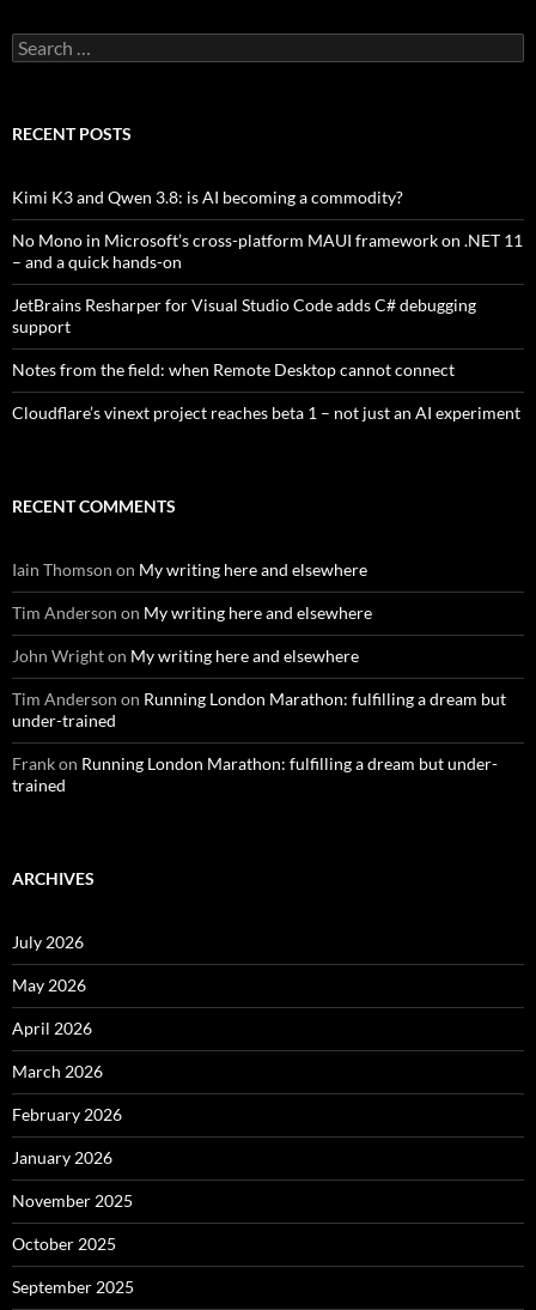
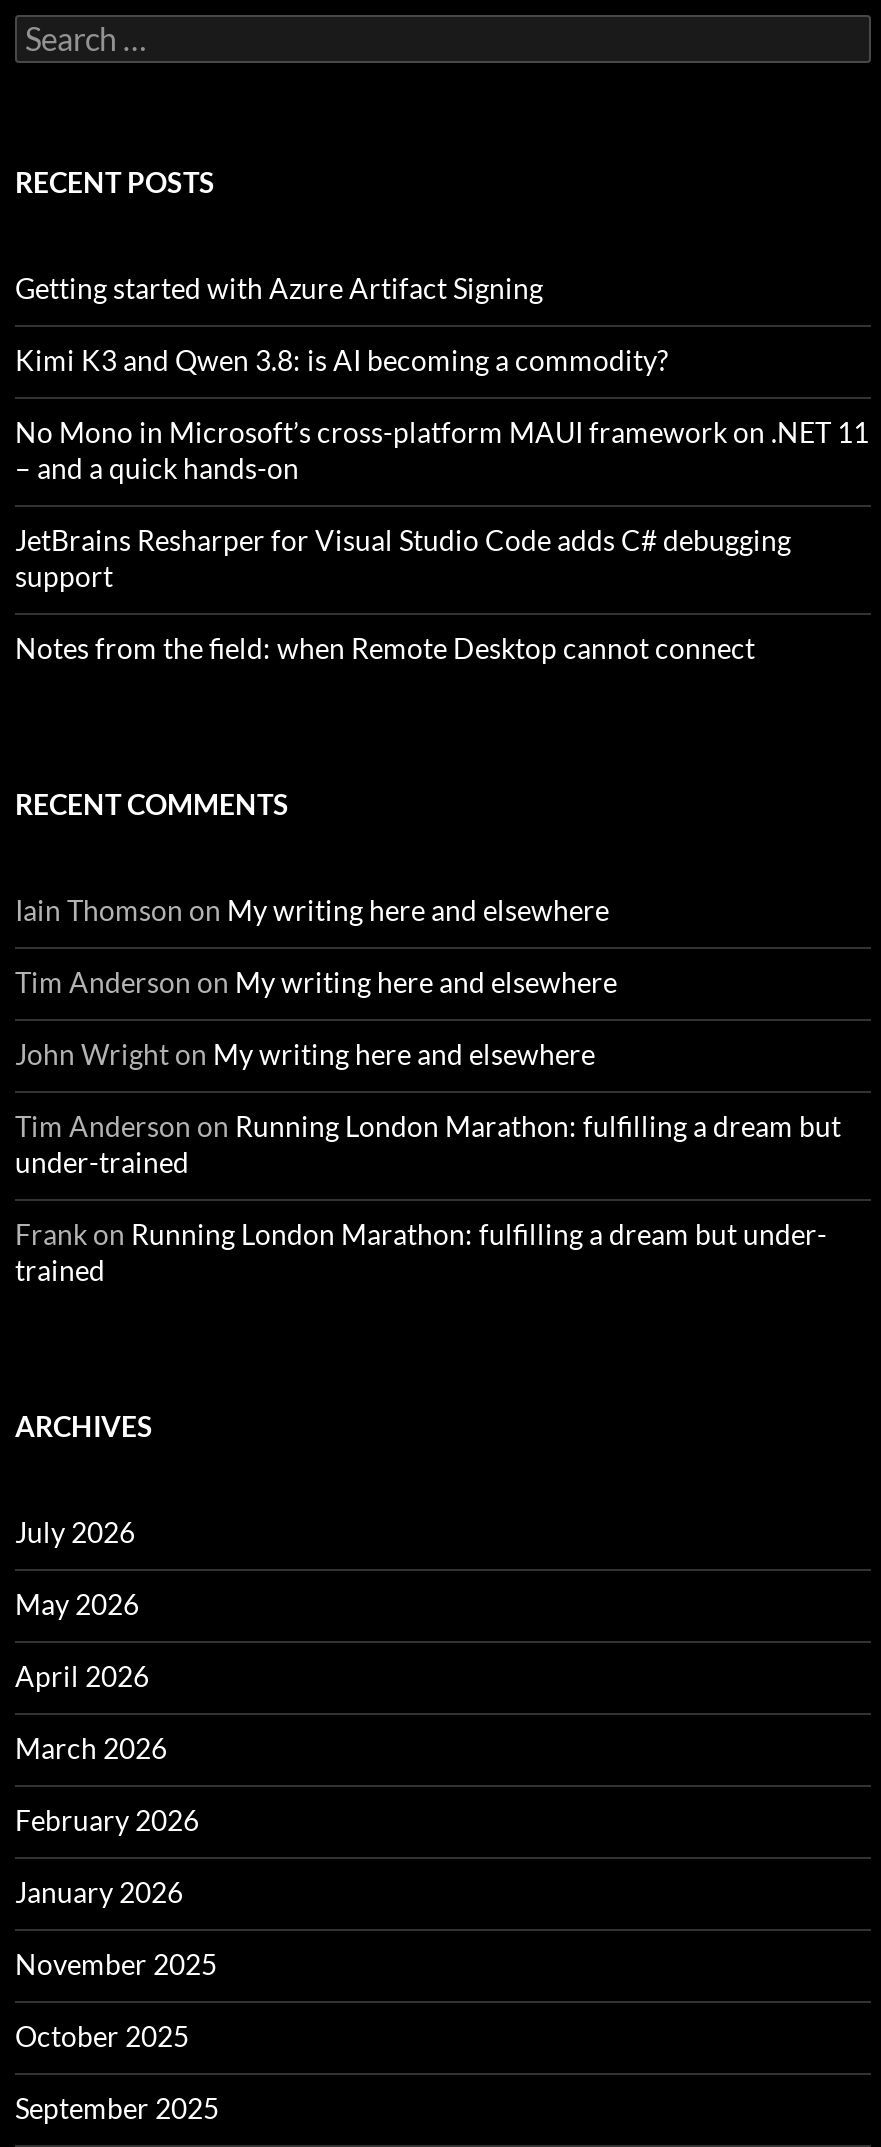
none -> [15,270,543,304] Getting started with Azure Artifact Signing
moved [12,186,523,379] -> [15,342,869,664]: Kimi K3 and Qwen 3.8: is AI becoming a commodity? | No Mono in Microsoft’s cross-platform MAUI framework on .NET 11 | – and a quick hands-on | JetBrains Resharper for Visual Studio Code adds C# debugging | support | Notes from the field: when Remote Desktop cannot connect
[12,402,520,422] Cloudflare’s vinext project reaches beta 1 – not just an AI experiment -> none

